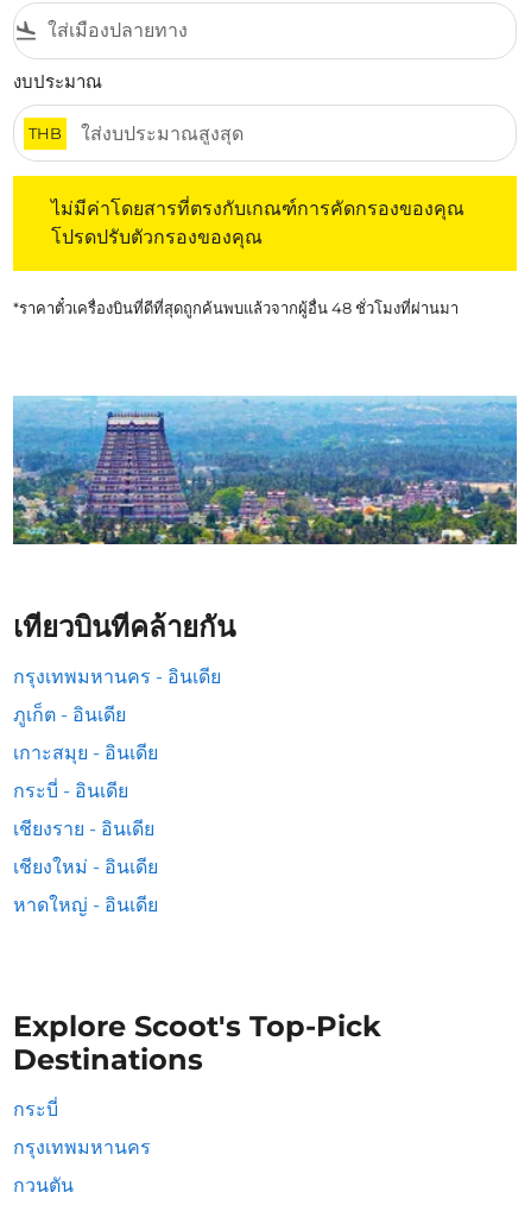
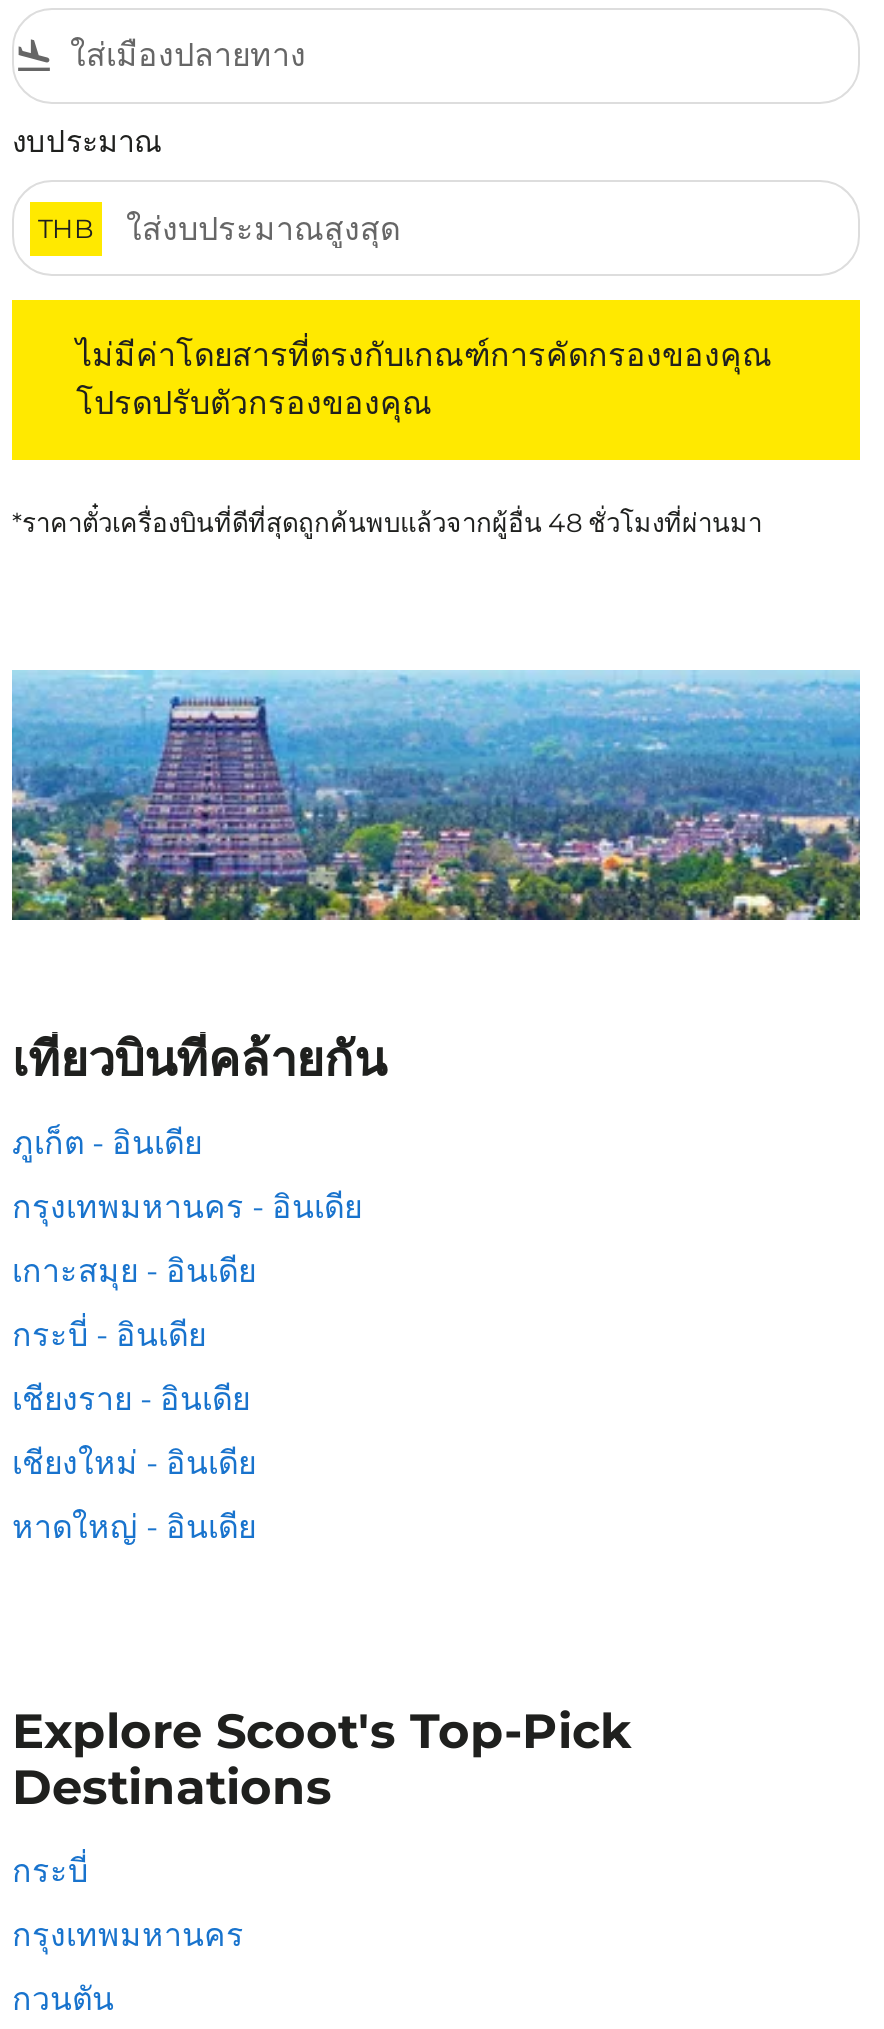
moved [13,665,221,688] -> [12,1188,362,1226]: กรุงเทพมหานคร - อินเดีย
moved [13,704,126,726] -> [12,1124,202,1162]: ภูเก็ต - อินเดีย

